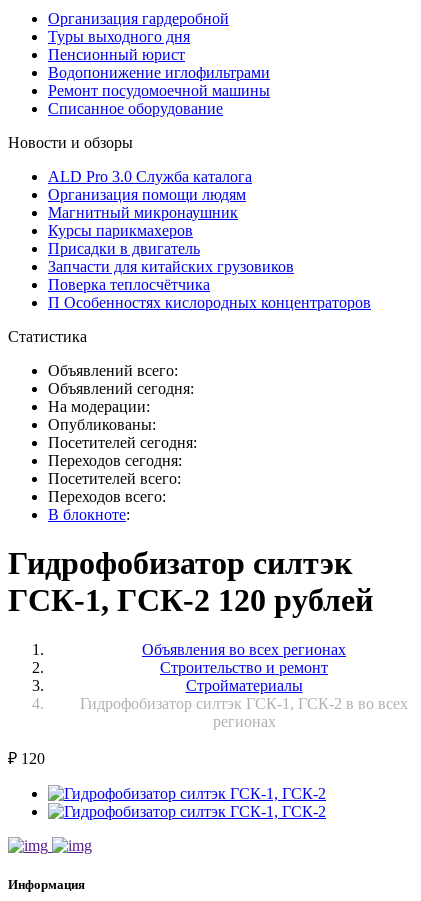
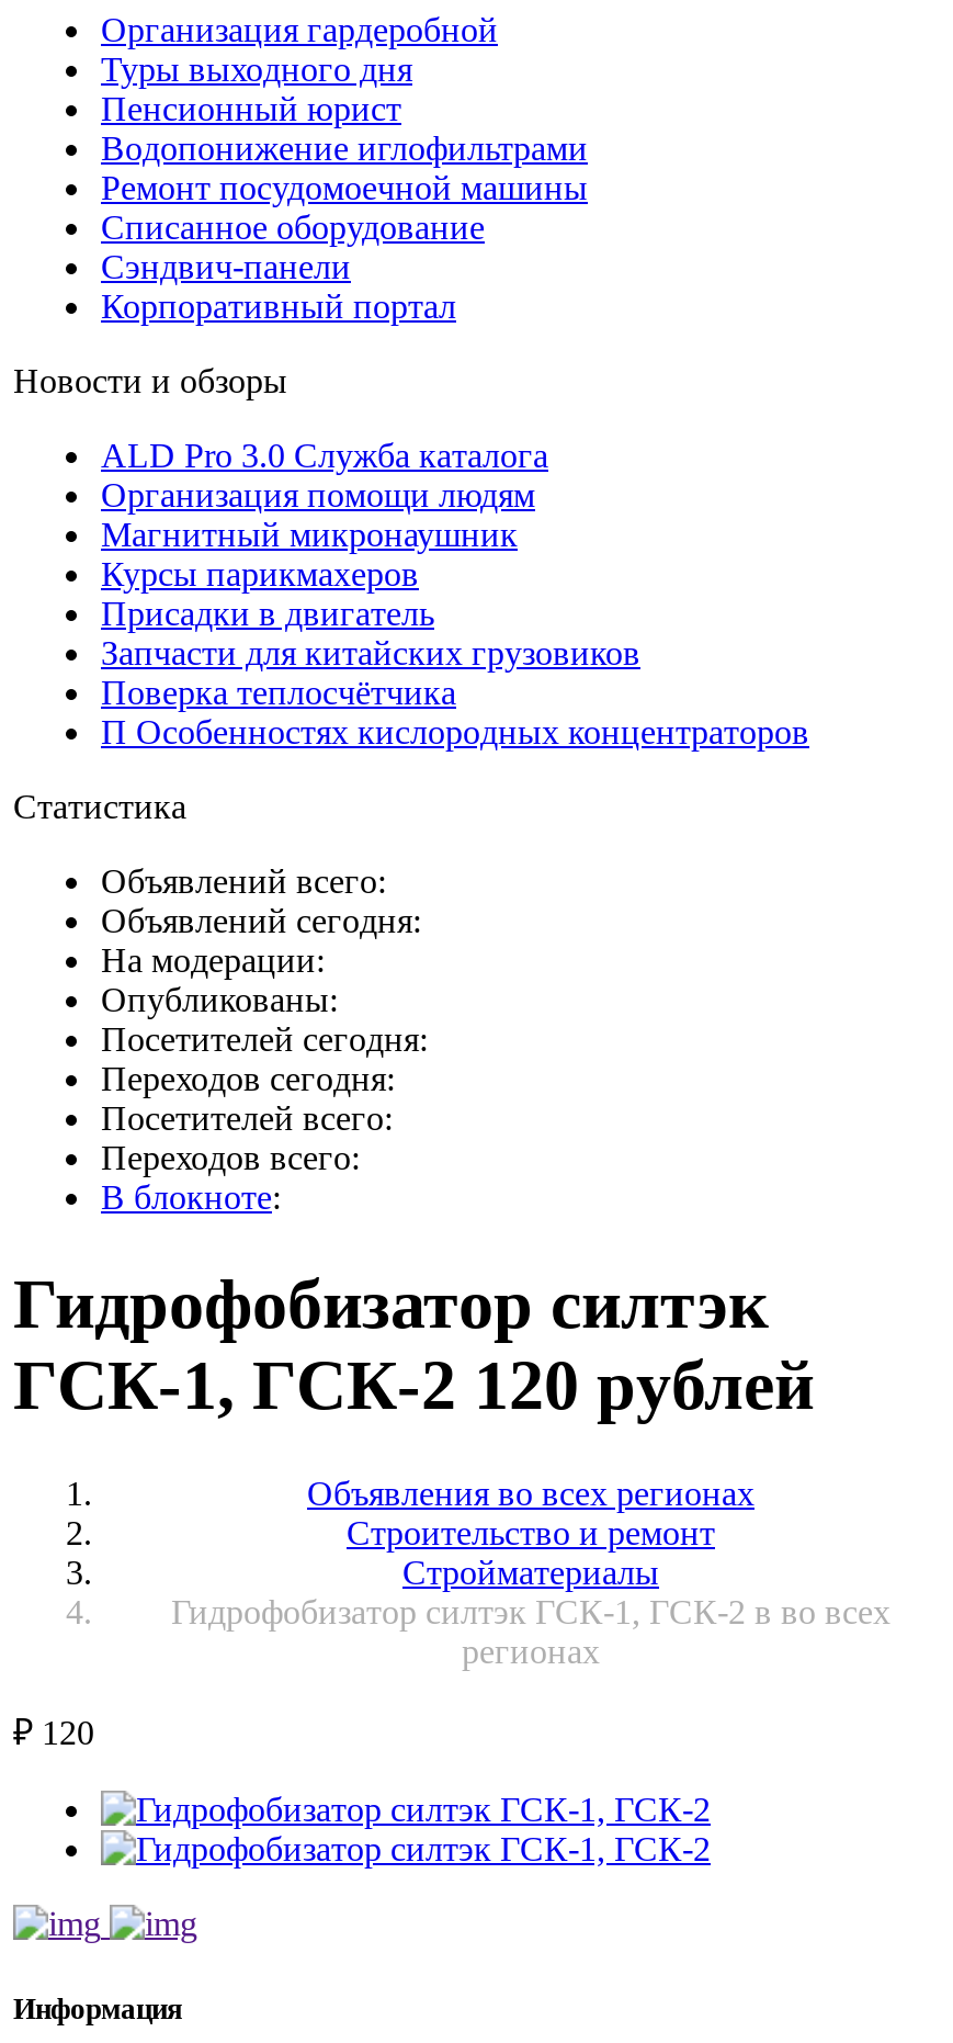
none -> [101,248,456,325] Сэндвич-панели | Корпоративный портал

